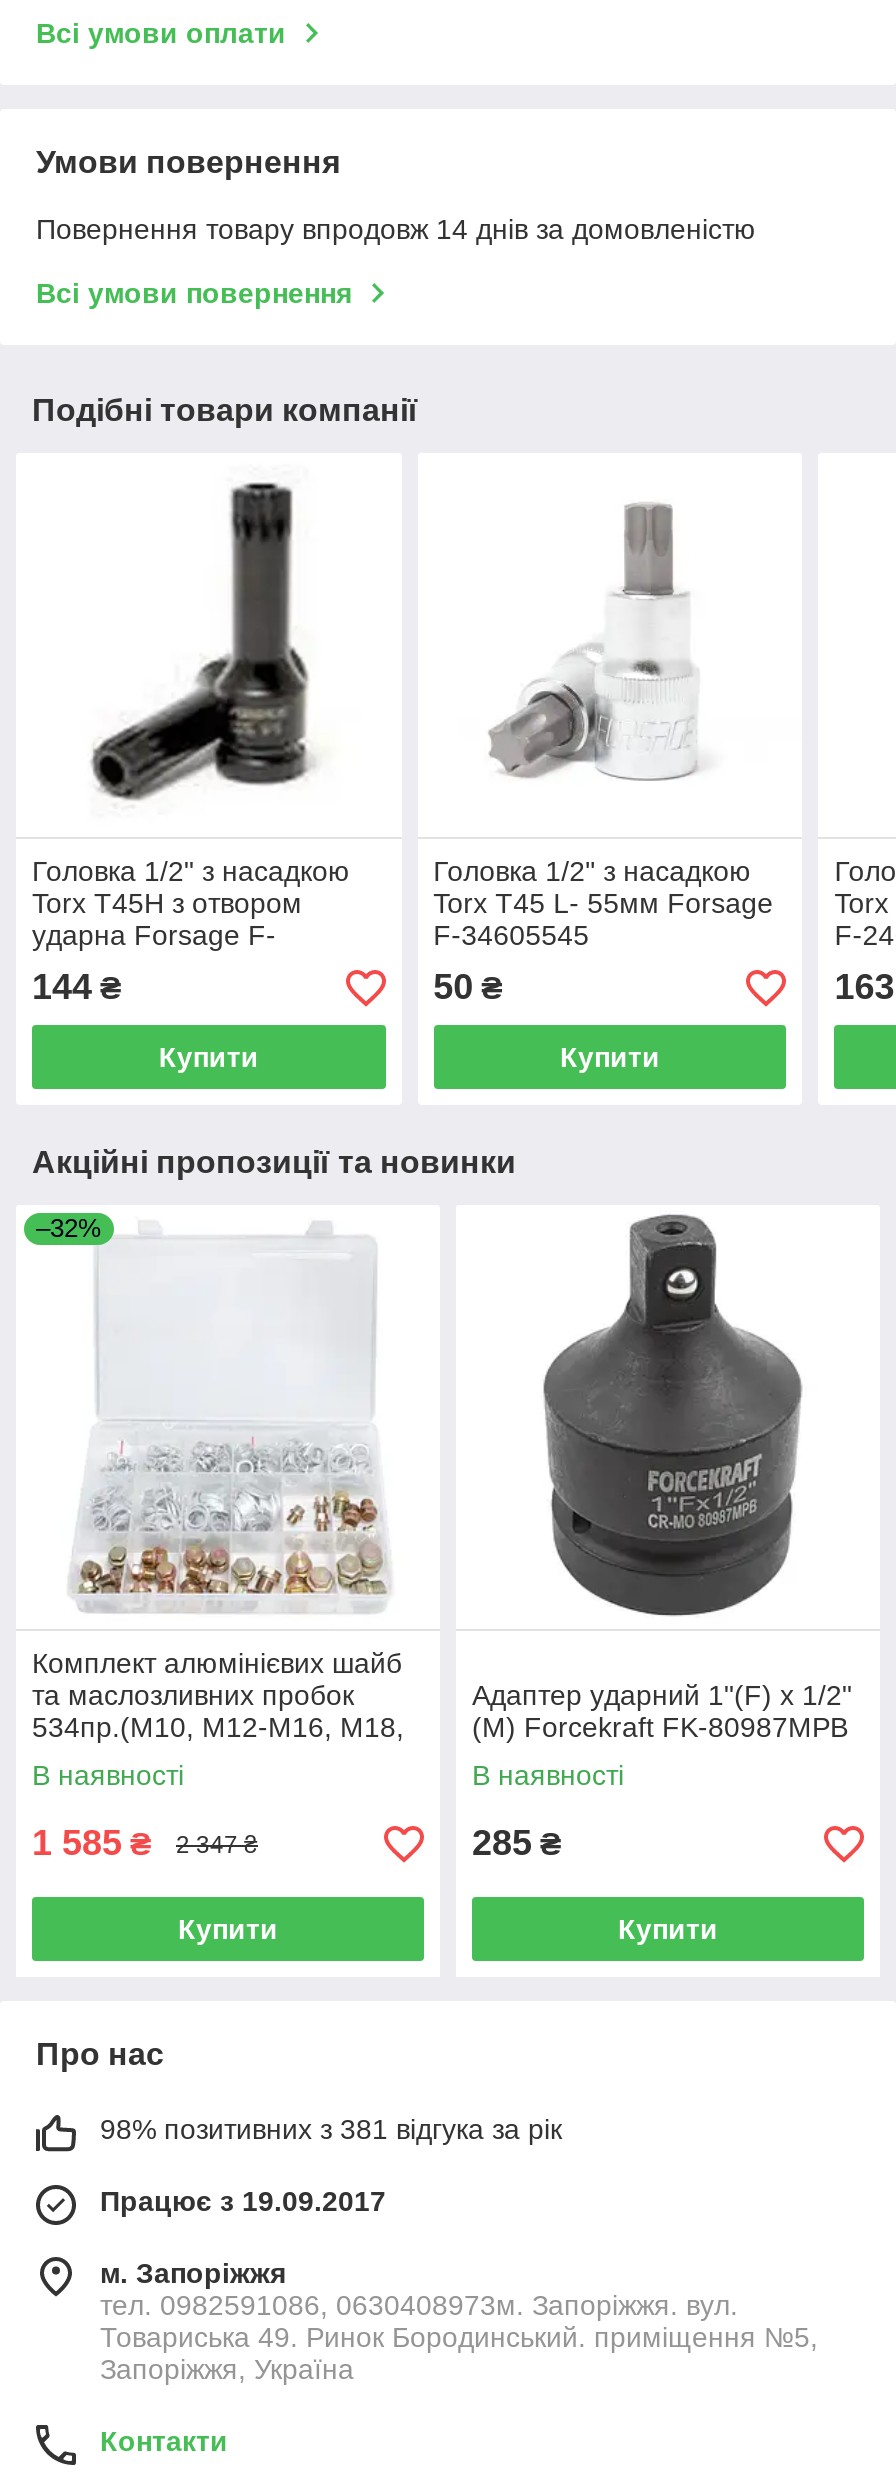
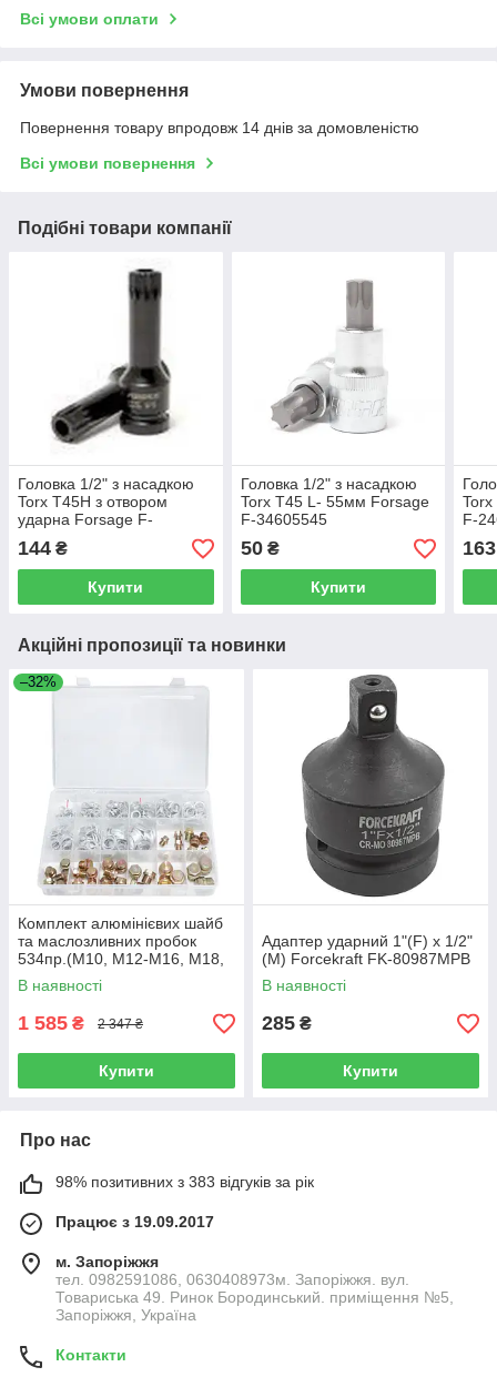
[100,2114,562,2146] 98% позитивних з 381 відгука за рік -> [55,1173,314,1191] 98% позитивних з 383 відгуків за рік

